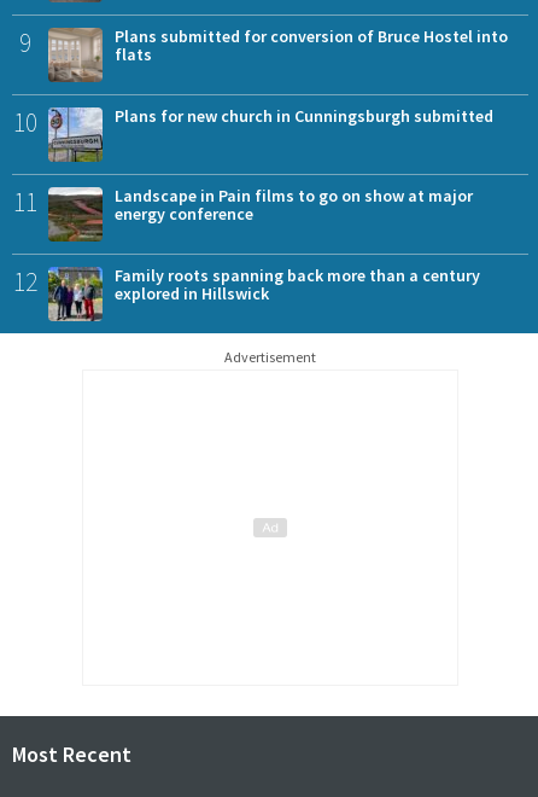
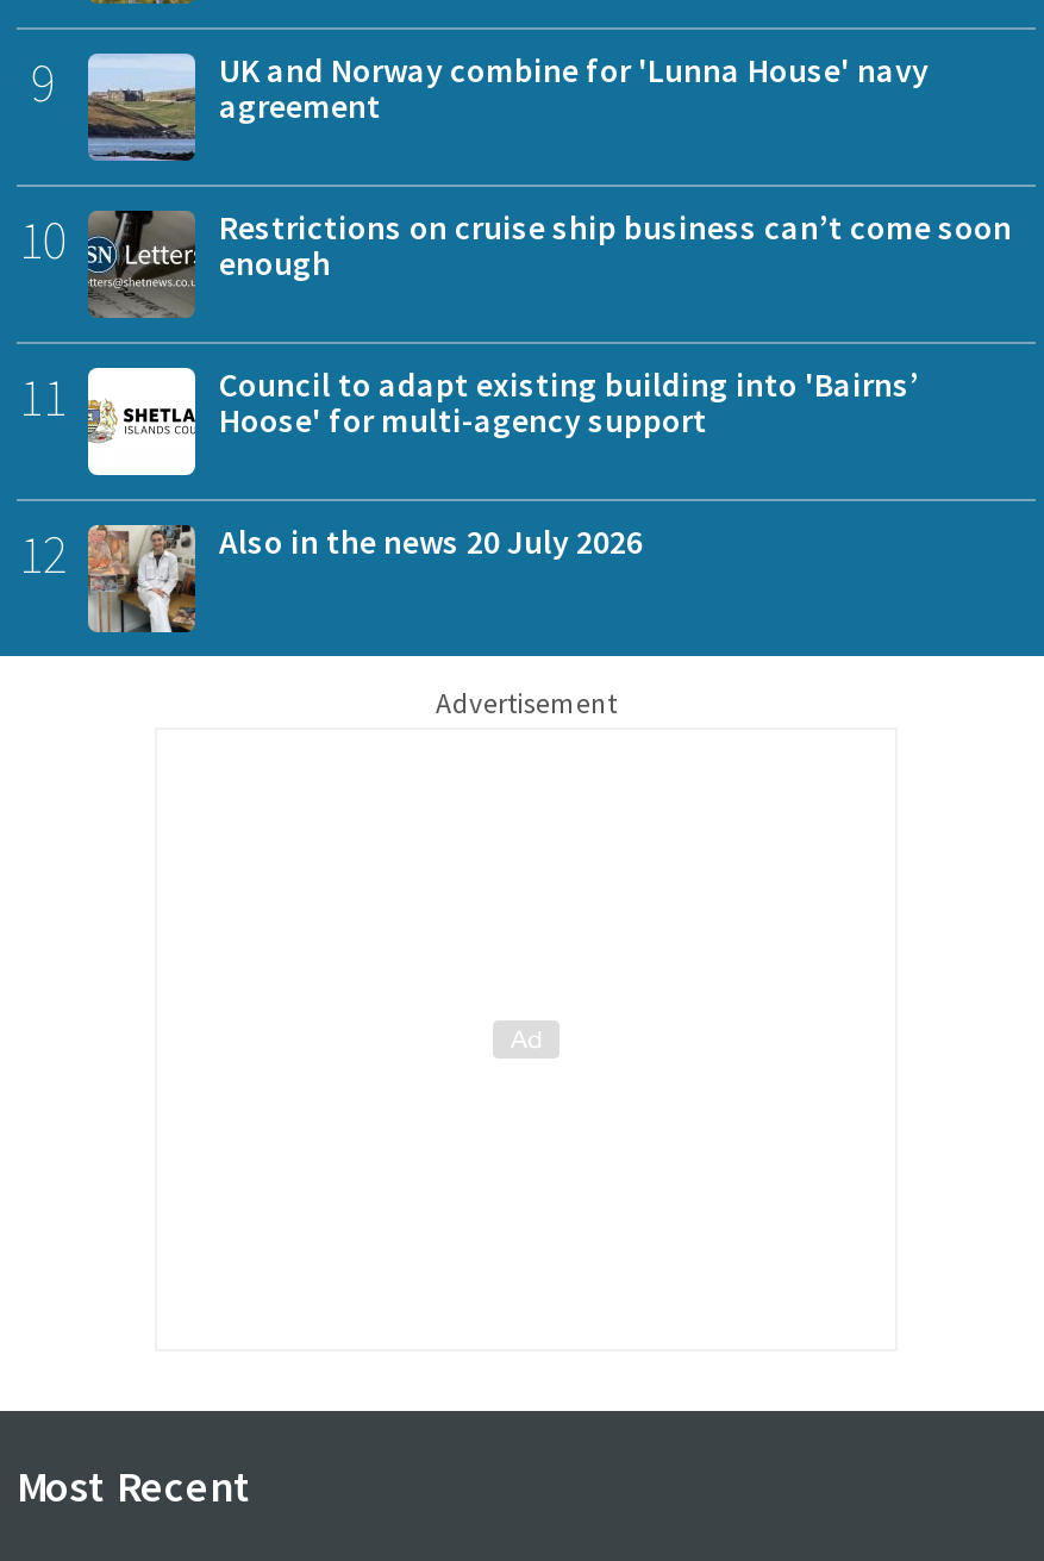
[47,25,508,83] [image] | Plans submitted for conversion of Bruce Hostel into | flats -> [86,50,929,162] [image] | UK and Norway combine for 'Lunna House' navy | agreement
[47,105,493,163] [image] | Plans for new church in Cunningsburgh submitted -> [88,207,1012,319] [image] | Restrictions on cruise ship business can’t come soon | enough
[47,185,473,243] [image] | Landscape in Pain films to go on show at major | energy conference -> [86,364,919,479] [image] | Council to adapt existing building into 'Bairns’ | Hoose' for multi-agency support
[47,264,480,322] [image] | Family roots spanning back more than a century | explored in Hillswick -> [86,521,643,633] [image] | Also in the news 20 July 2026

